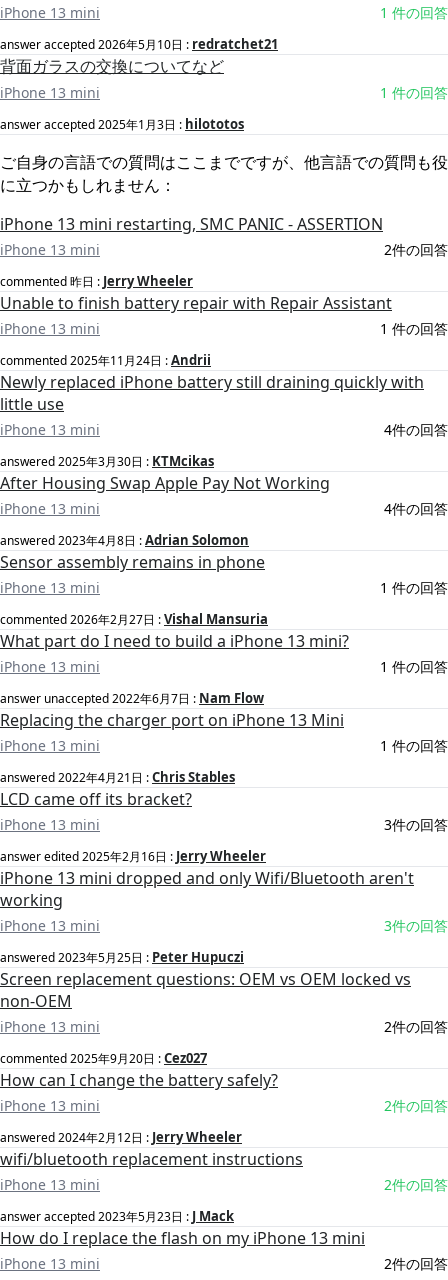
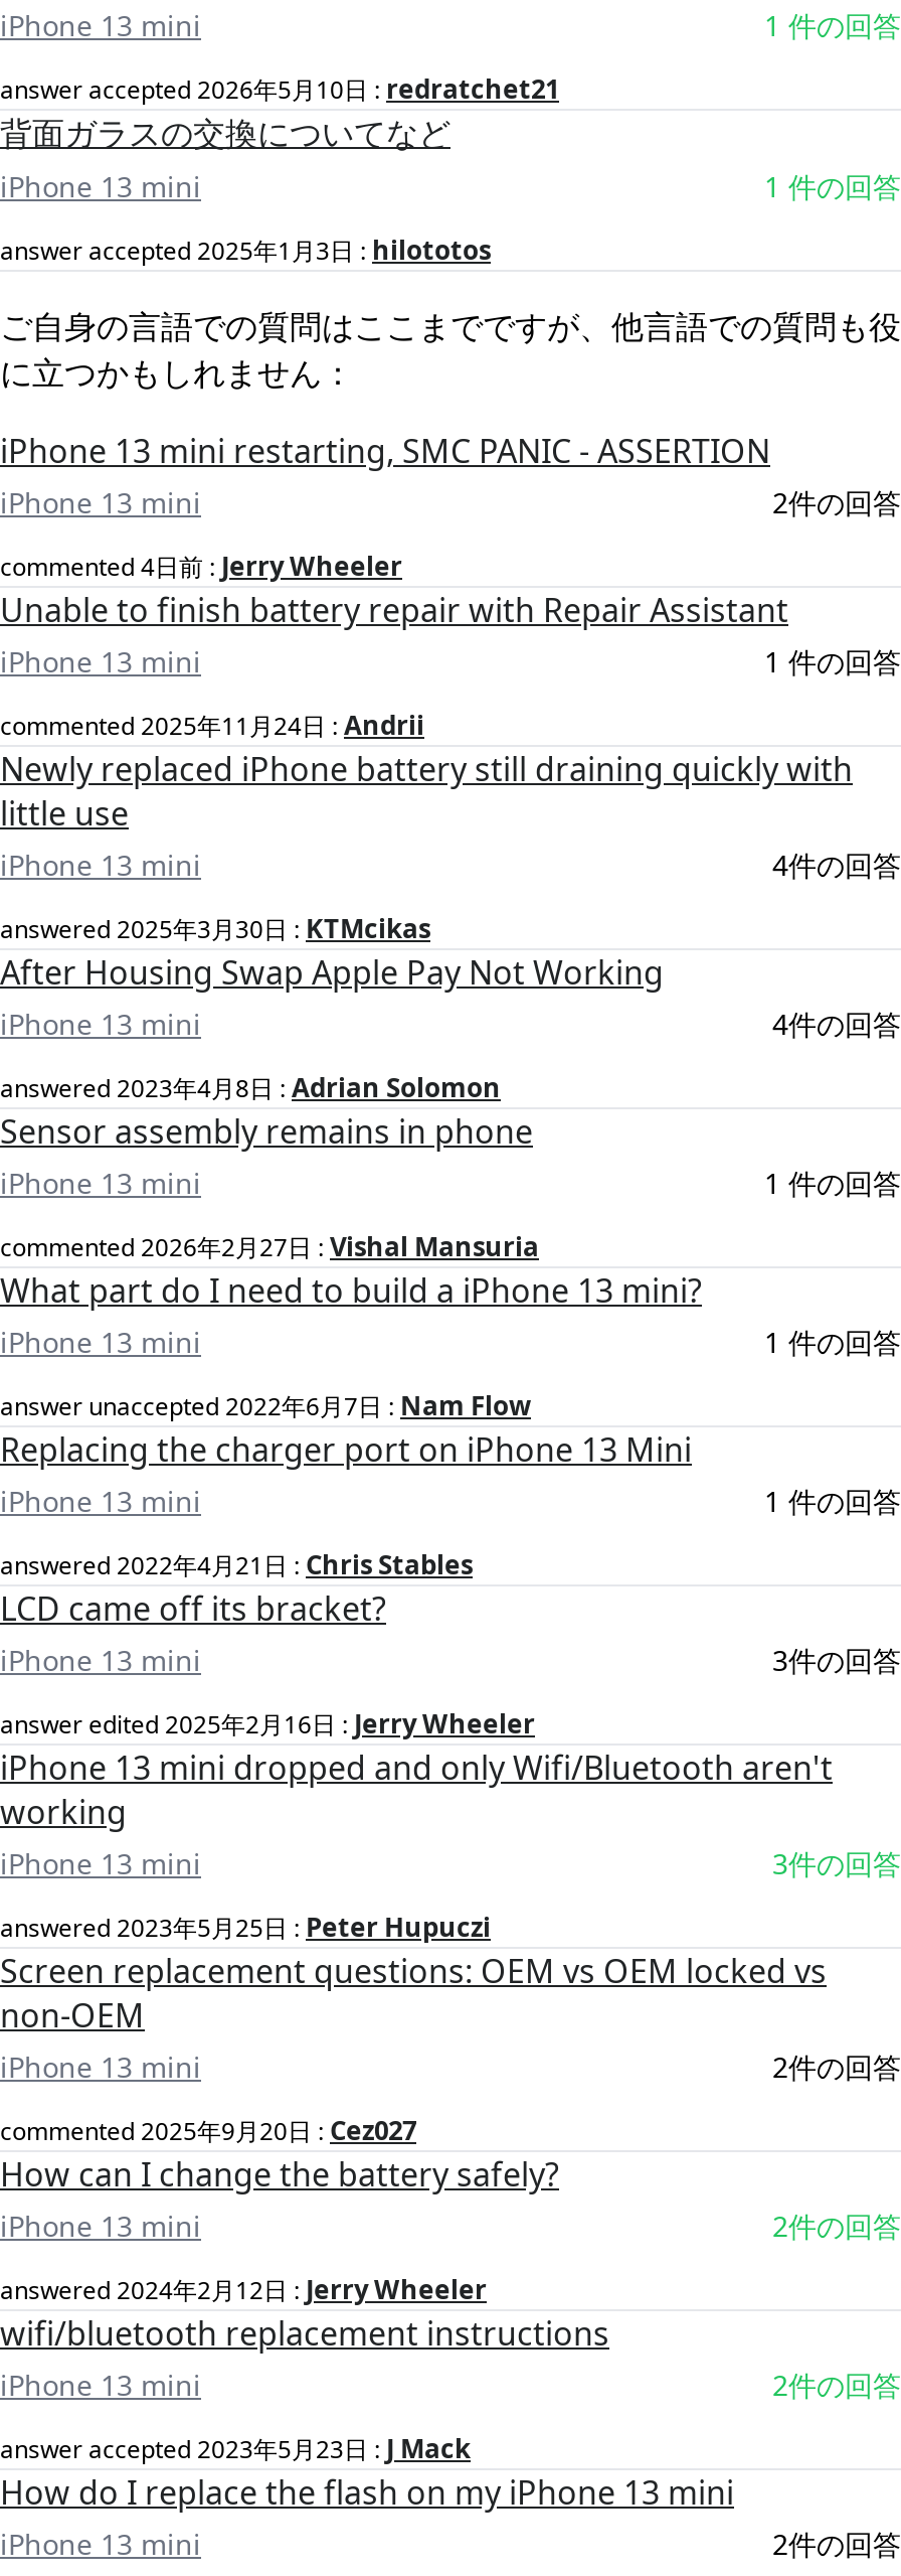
[0,272,193,290] commented昨日: Jerry Wheeler -> [0,548,402,584] commented 4日前: Jerry Wheeler

